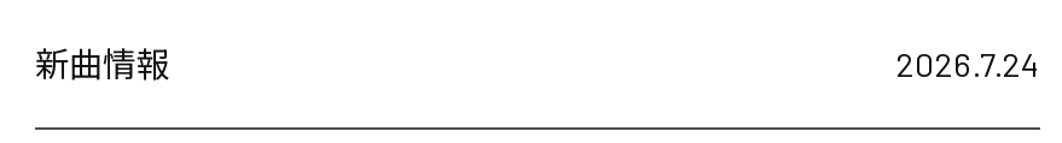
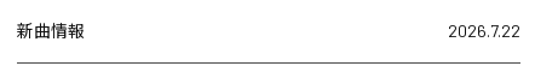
[895,44,1040,85] 2026.7.24 -> [448,21,520,41] 2026.7.22

